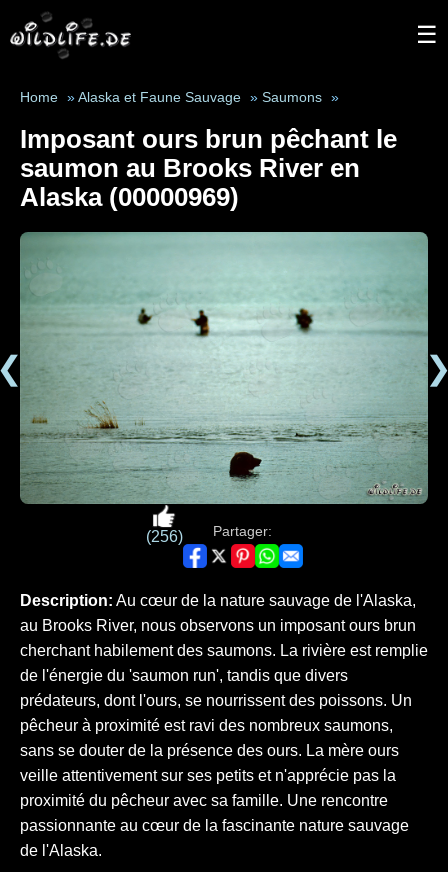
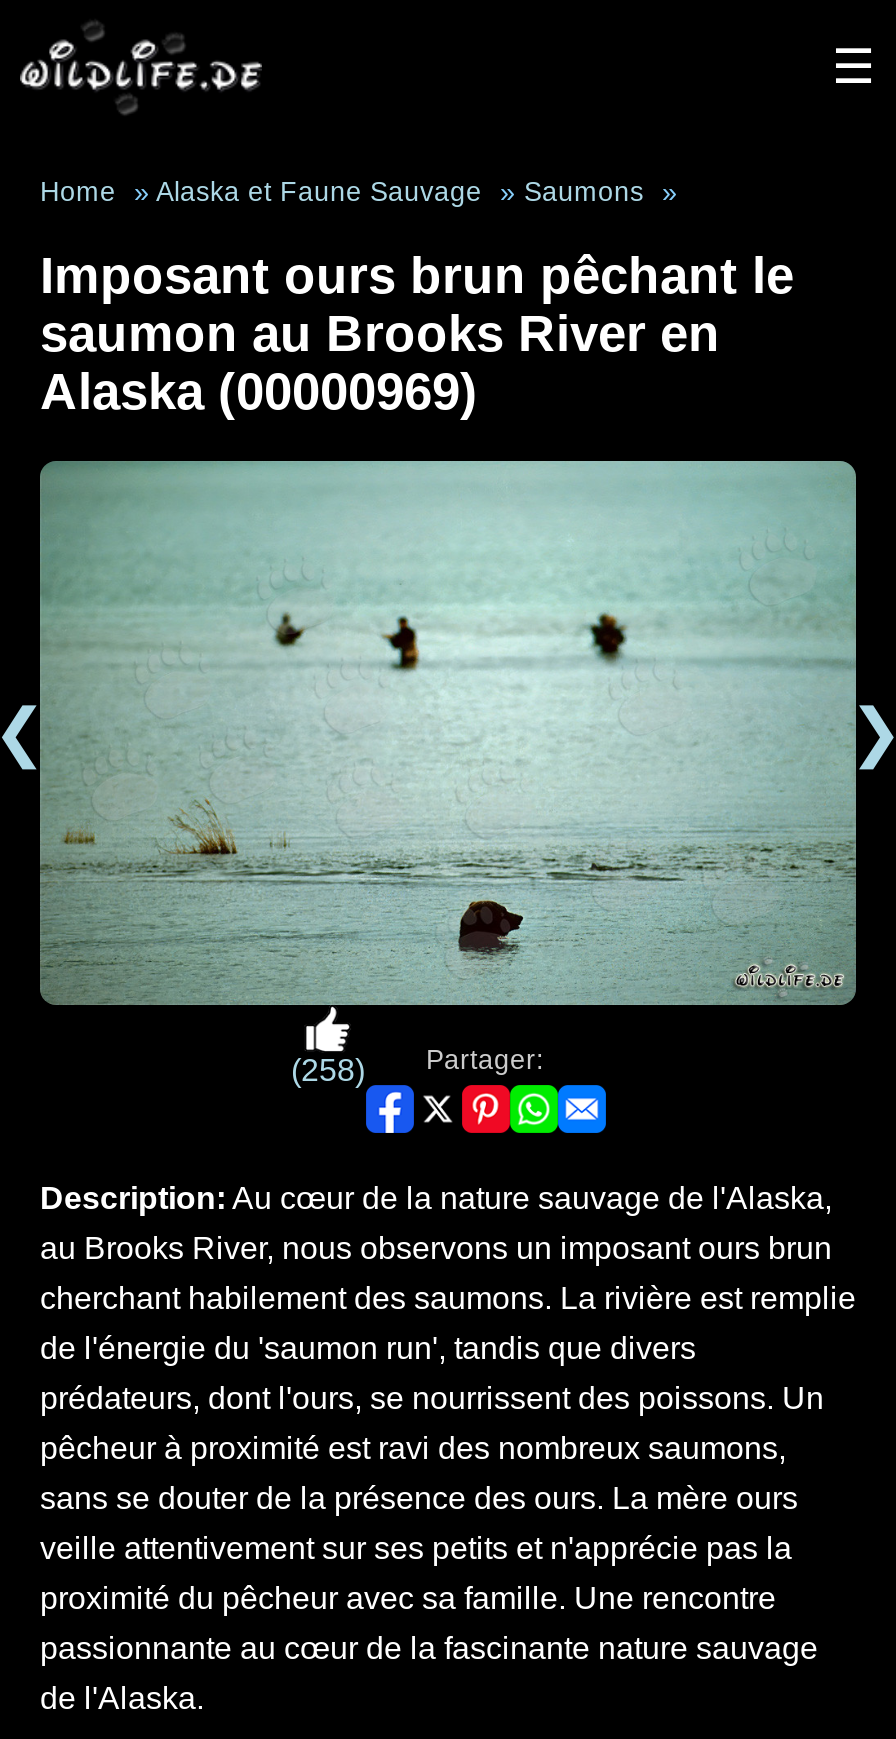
[145,528,182,545] (256) -> [291,1053,365,1087] (258)

